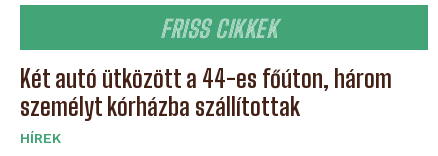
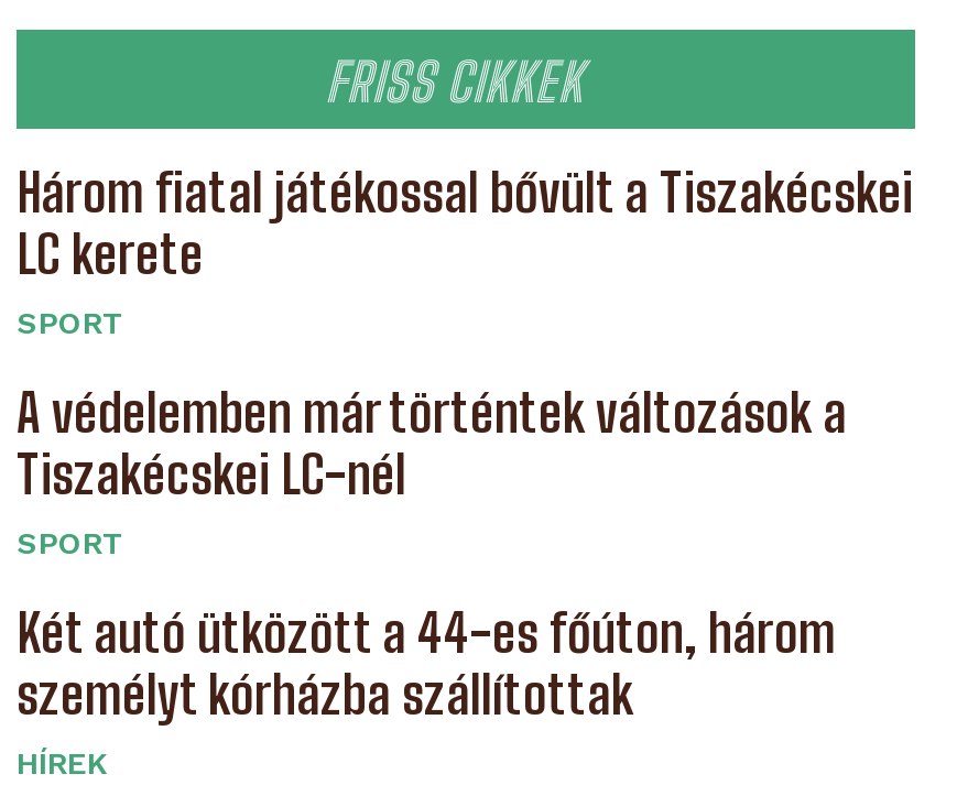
none -> [17,160,913,561] Három fiatal játékossal bővült a Tiszakécskei | LC kerete | SPORT | A védelemben már történtek változások a | Tiszakécskei LC-nél | SPORT

